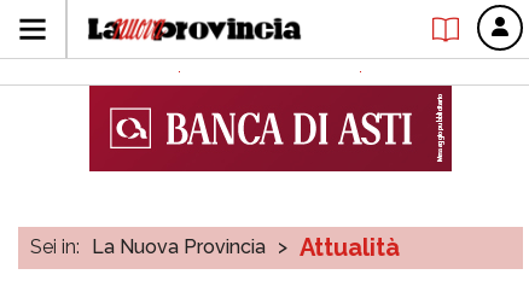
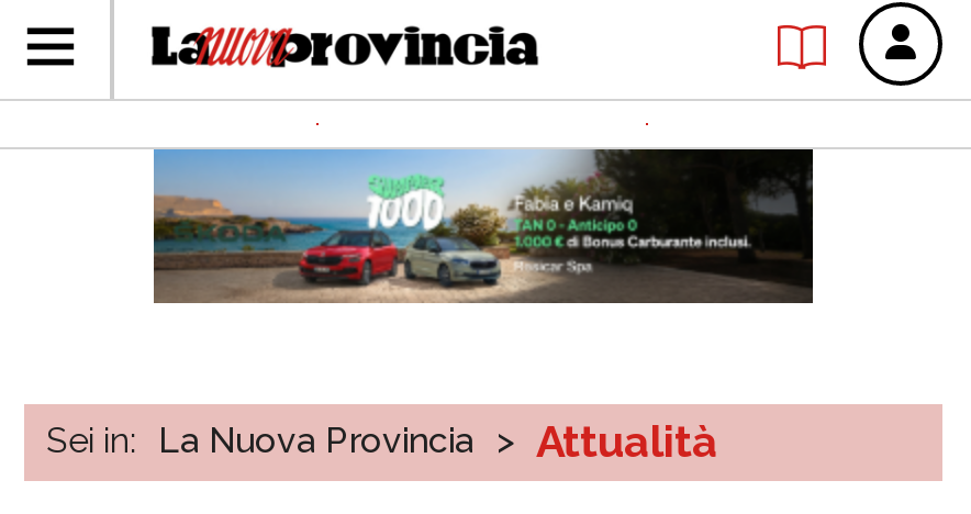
[88,84,453,173] [image] -> [152,147,815,305] [image]

